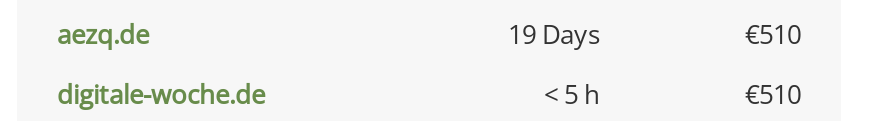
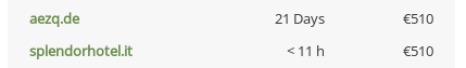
[508,16,600,52] 19 Days -> [274,9,324,28] 21 Days
[57,76,600,112] digitale-woche.de | < 5 h -> [29,41,324,60] splendorhotel.it | < 11 h

